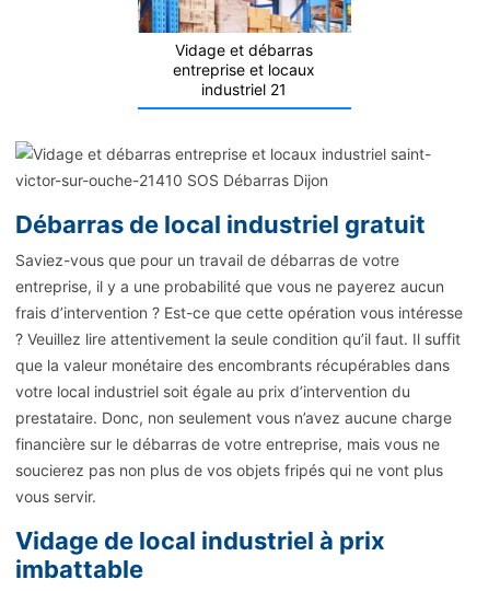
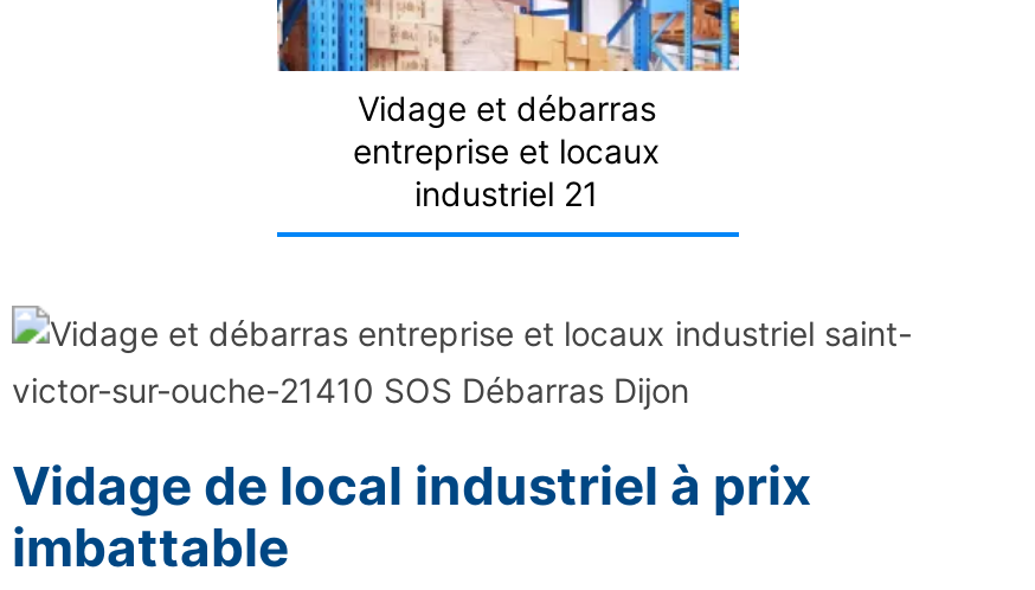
[15,210,463,506] Débarras de local industriel gratuit | Saviez-vous que pour un travail de débarras de votre | entreprise, il y a une probabilité que vous ne payerez aucun | frais d’intervention ? Est-ce que cette opération vous intéresse | ? Veuillez lire attentivement la seule condition qu’il faut. Il suffit | que la valeur monétaire des encombrants récupérables dans | votre local industriel soit égale au prix d’intervention du | prestataire. Donc, non seulement vous n’avez aucune charge | financière sur le débarras de votre entreprise, mais vous ne | soucierez pas non plus de vos objets fripés qui ne vont plus | vous servir. -> none

